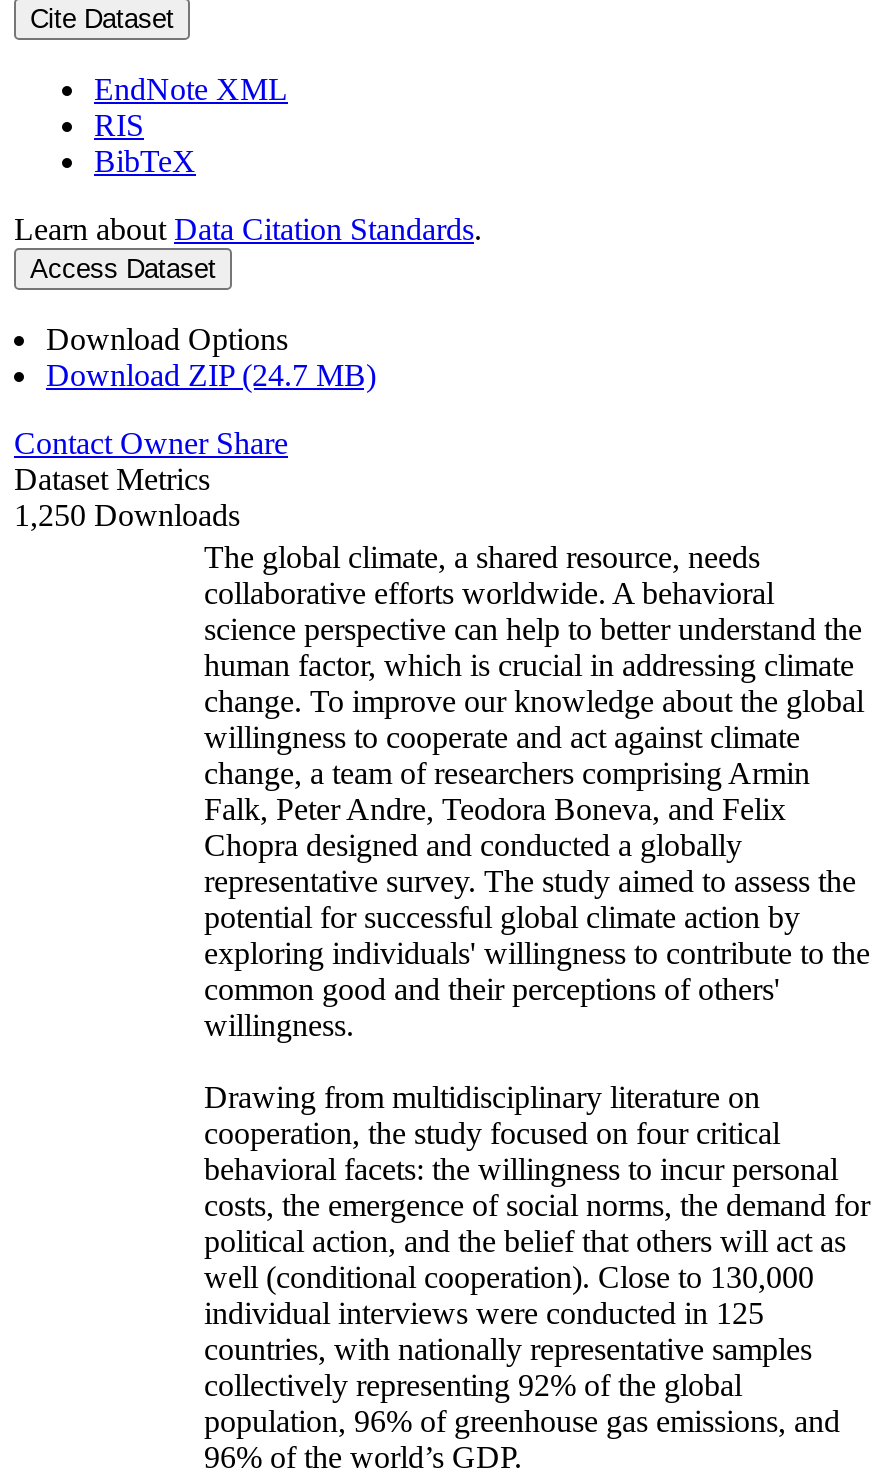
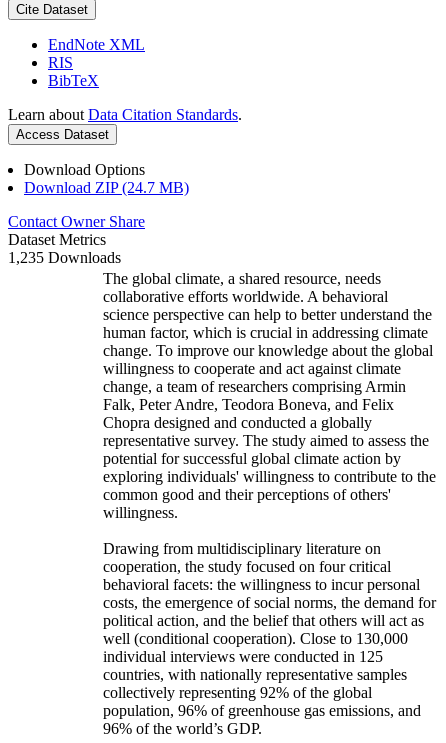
[14,499,240,533] 1,250 Downloads -> [8,249,121,266] 1,235 Downloads

